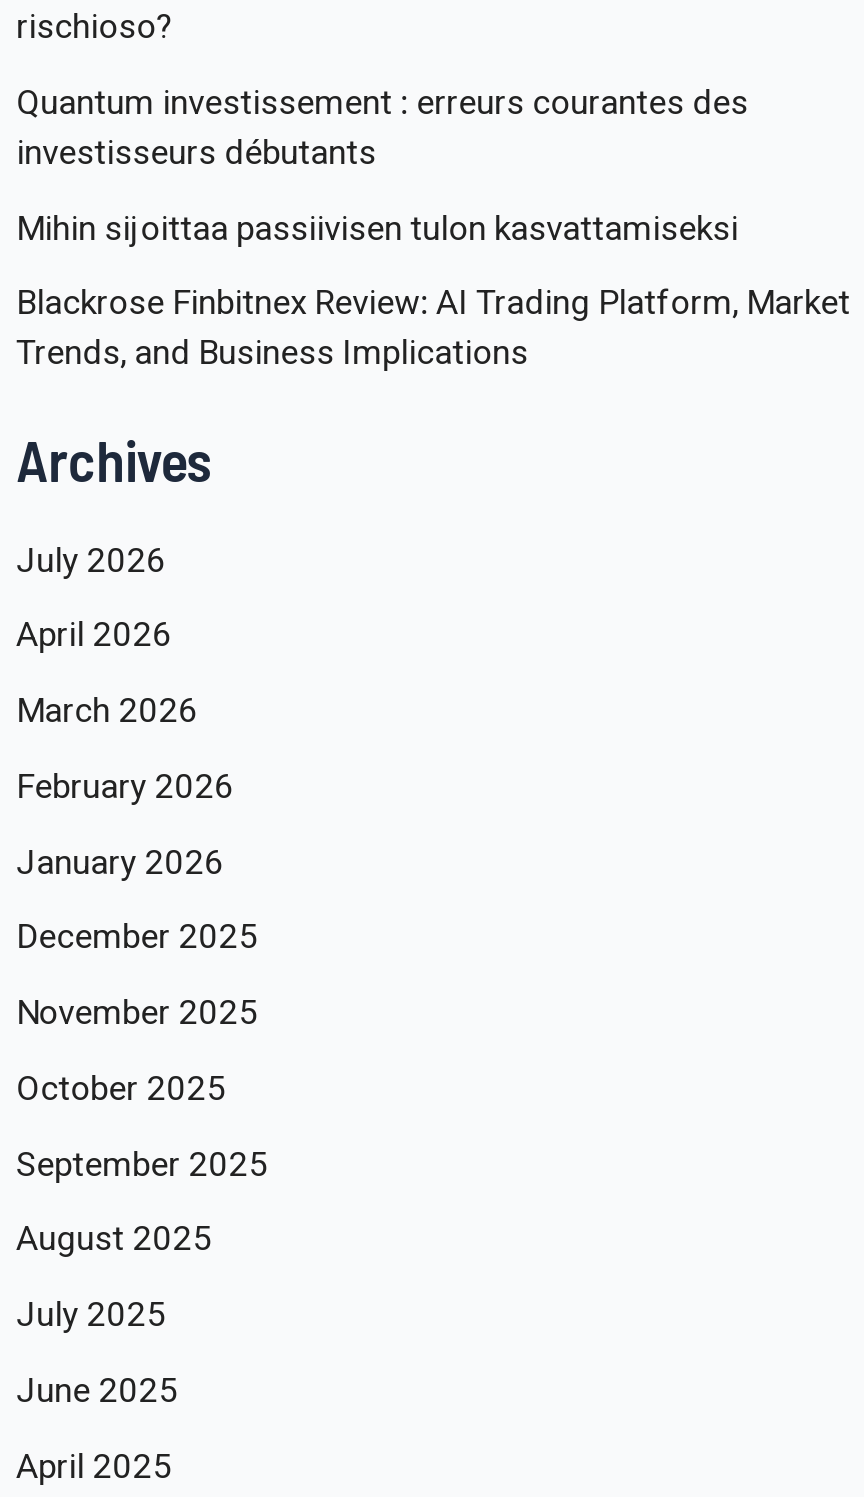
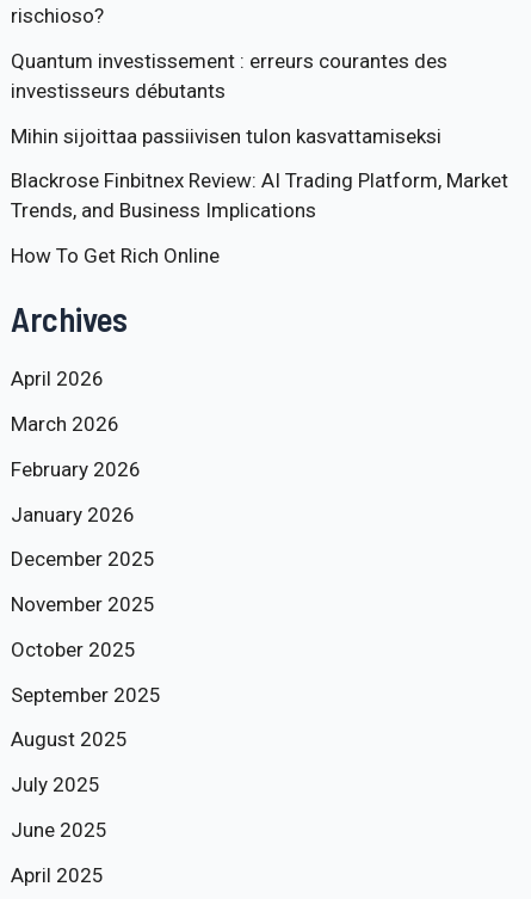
none -> [11,244,220,267] How To Get Rich Online
moved [16,423,212,493] -> [11,298,128,339]: Archives
[16,539,166,579] July 2026 -> none

